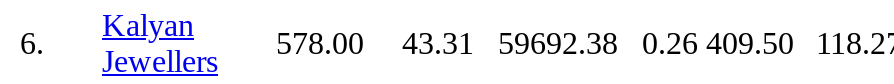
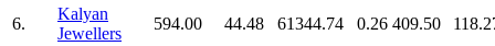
[276,26,364,60] 578.00 -> [154,14,202,33] 594.00
[402,26,474,60] 43.31 -> [224,14,264,33] 44.48
[498,26,618,60] 59692.38 -> [277,14,344,33] 61344.74

